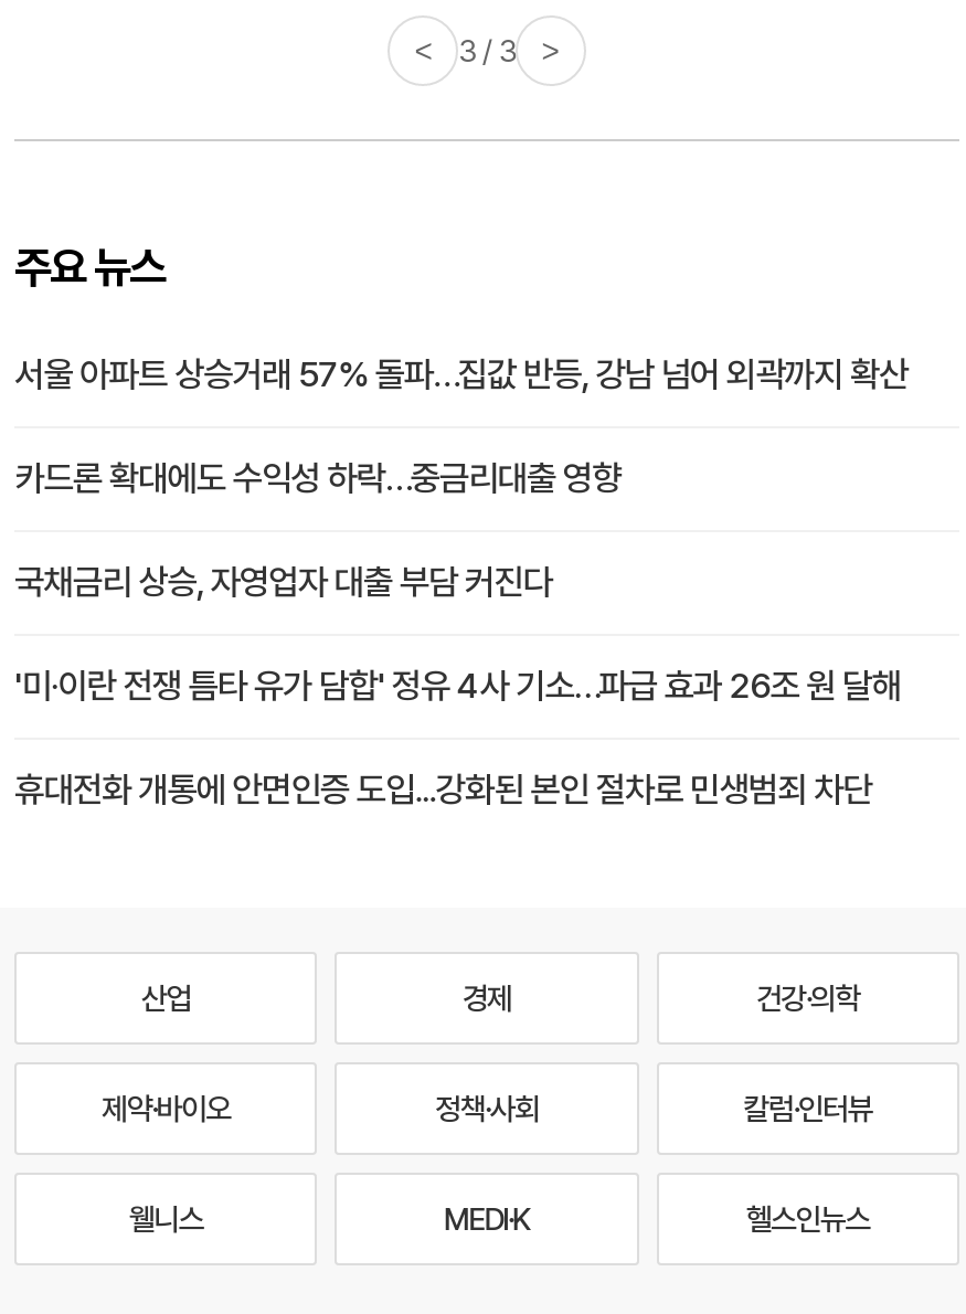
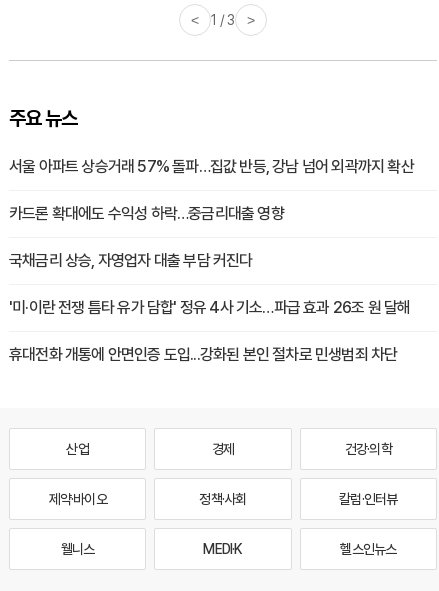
[459,33,515,68] 3 / 3 -> [211,12,235,28] 1 / 3

